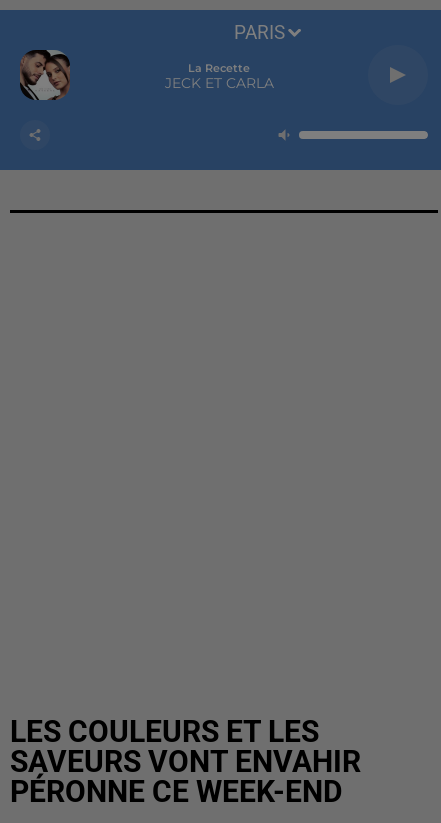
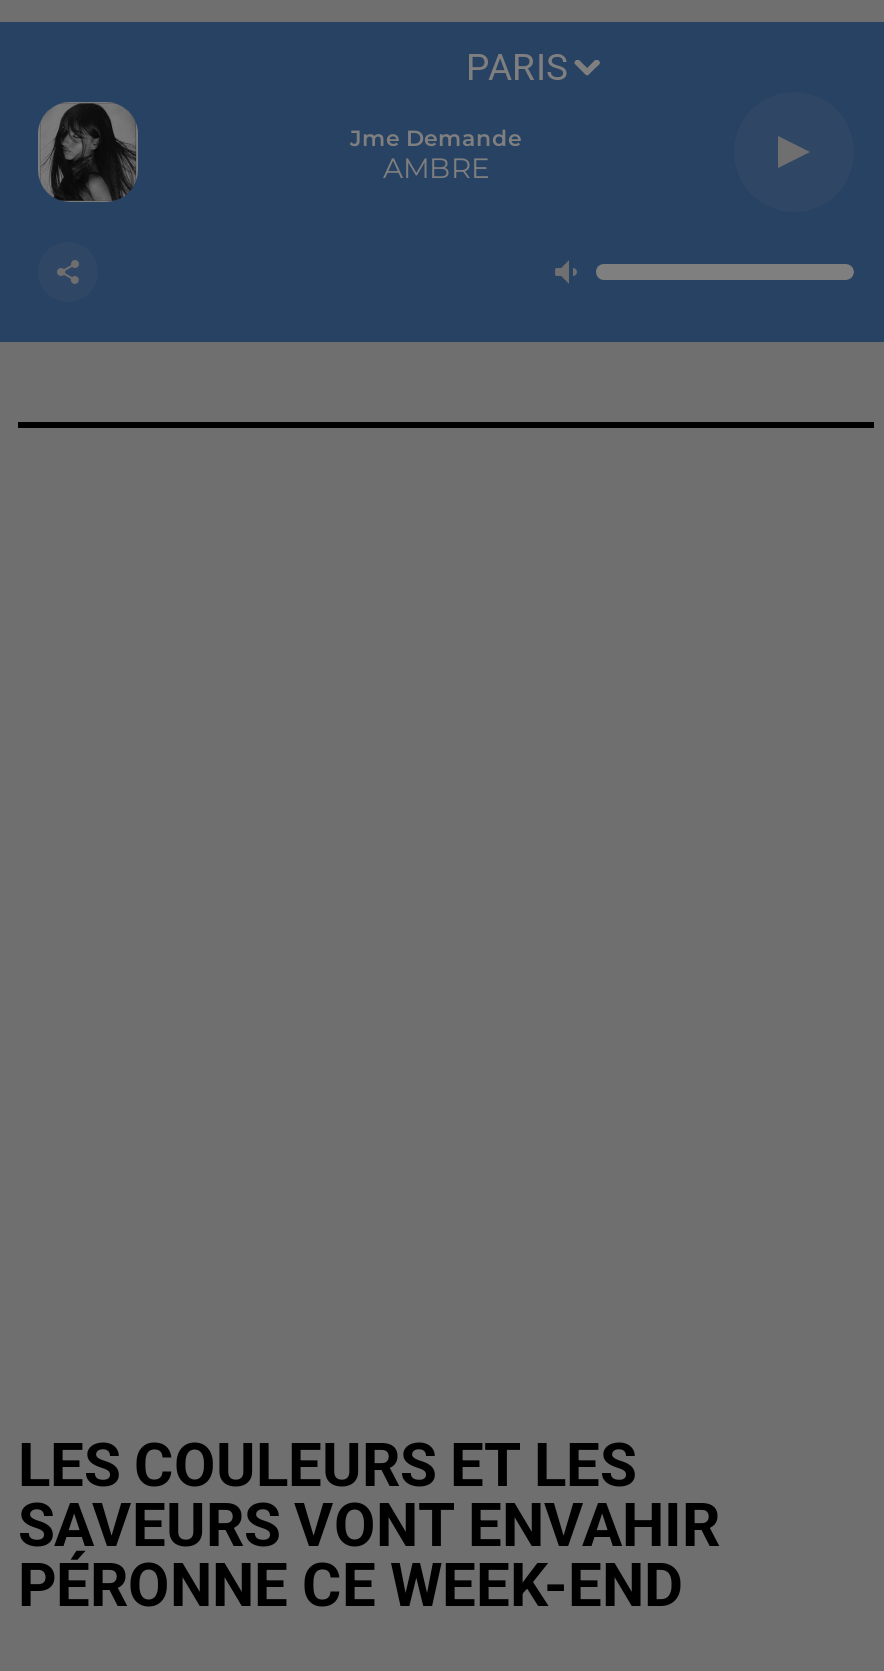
[19,49,71,101] [image] -> [36,100,140,204] [image]
[164,61,273,92] La Recette | JECK ET CARLA -> [350,124,522,186] Jme Demande | AMBRE

